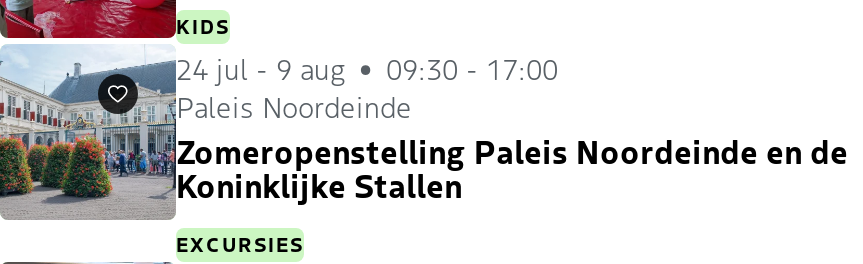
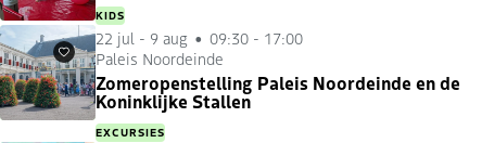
[176,49,558,89] 24 jul - 9 aug 09:30 - 17:00 -> [96,27,303,48] 22 jul - 9 aug 09:30 - 17:00

